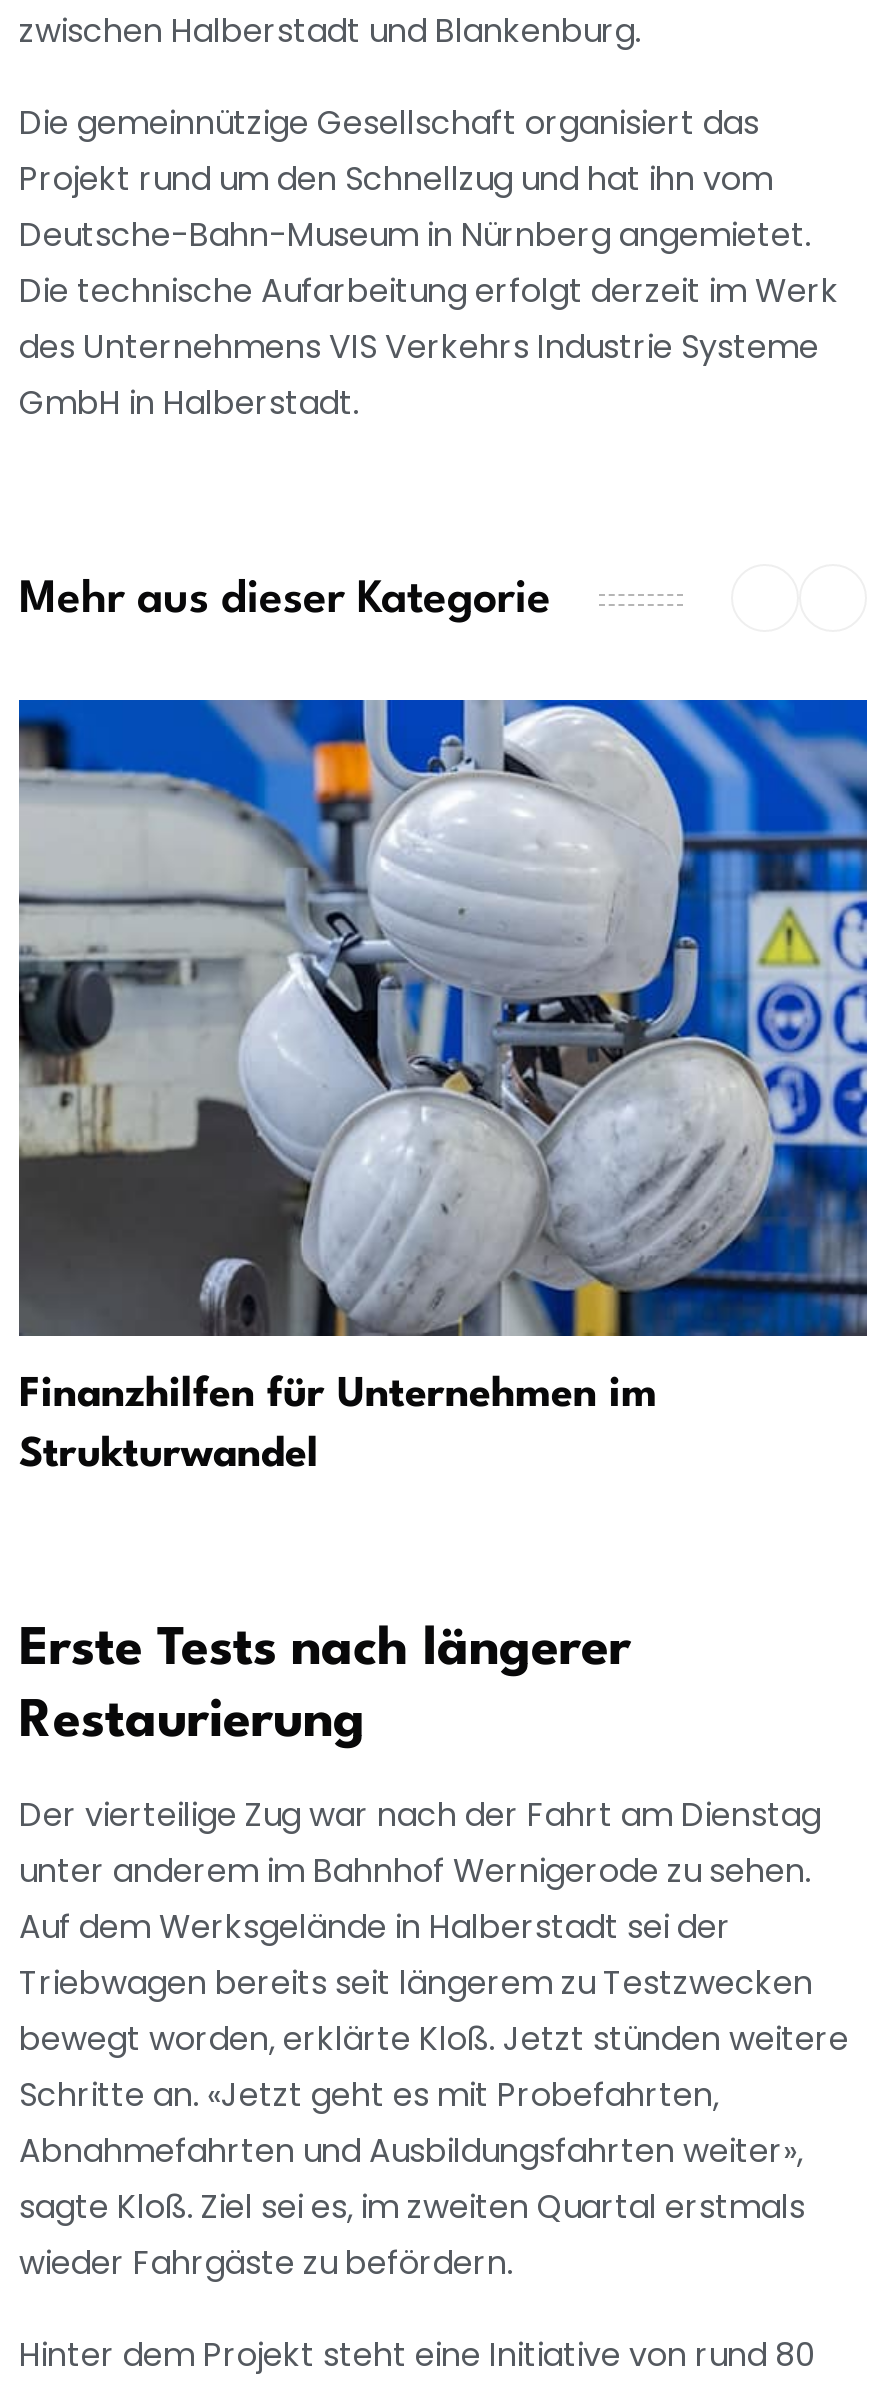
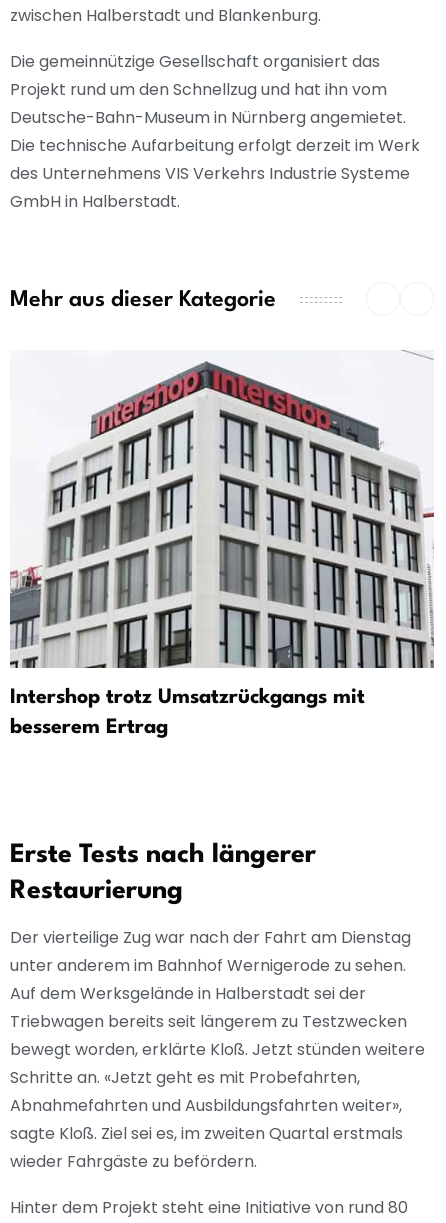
[17,698,869,1417] [image] | Finanzhilfen für Unternehmen im -> [10,350,434,708] [image] | Intershop trotz Umsatzrückgangs mit
[19,1437,319,1477] Strukturwandel -> [10,718,168,738] besserem Ertrag

